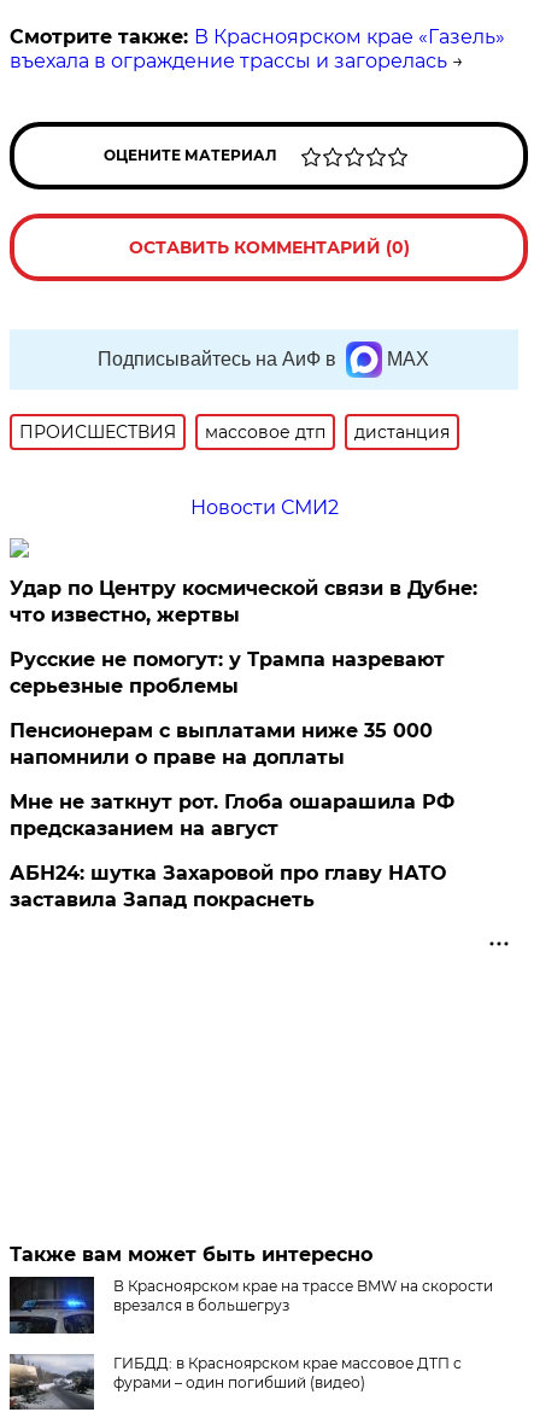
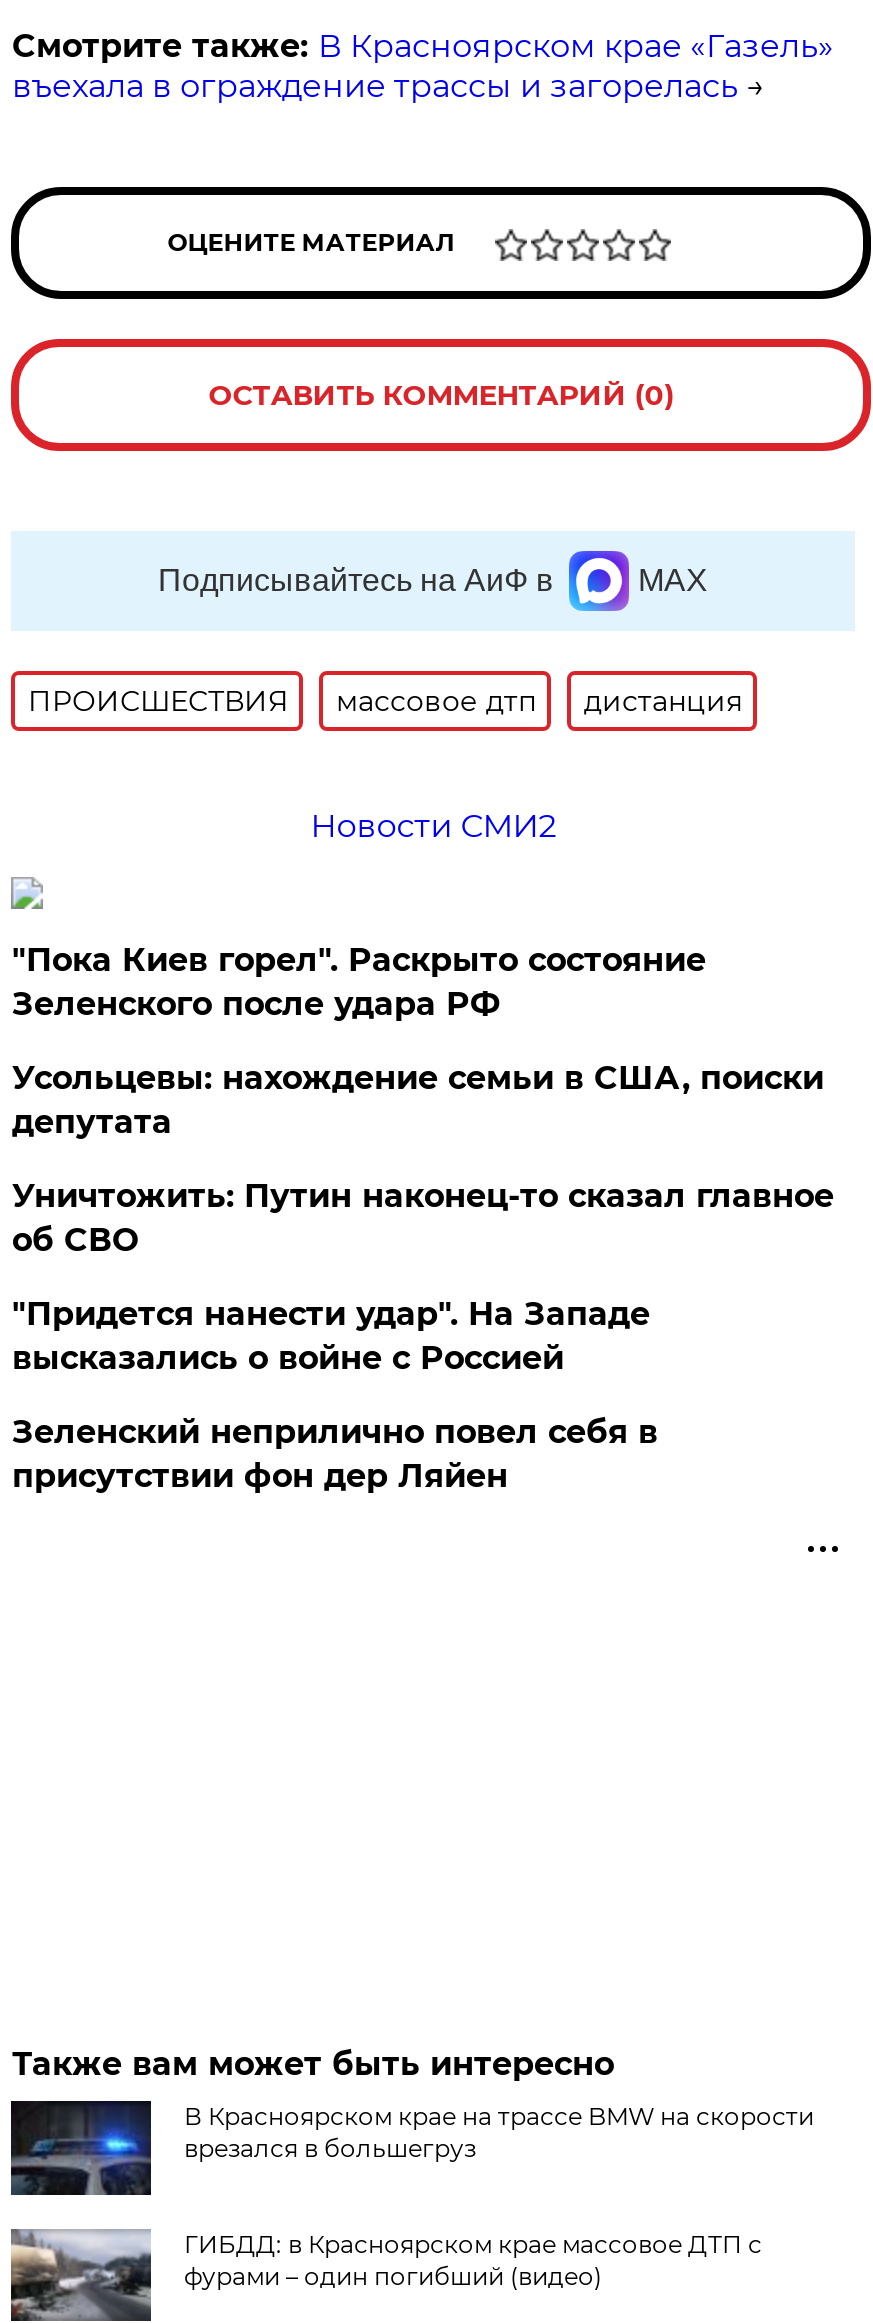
[10,577,478,626] Удар по Центру космической связи в Дубне: | что известно, жертвы -> [12,941,706,1023] "Пока Киев горел". Раскрыто состояние | Зеленского после удара РФ
[10,648,445,698] Русские не помогут: у Трампа назревают | серьезные проблемы -> [12,1059,824,1141] Усольцевы: нахождение семьи в США, поиски | депутата
[10,719,433,769] Пенсионерам с выплатами ниже 35 000 | напомнили о праве на доплаты -> [12,1177,834,1259] Уничтожить: Путин наконец-то сказал главное | об СВО
[10,791,455,840] Мне не заткнут рот. Глоба ошарашила РФ | предсказанием на август -> [12,1295,650,1377] "Придется нанести удар". На Западе | высказались о войне с Россией
[10,862,446,911] АБН24: шутка Захаровой про главу НАТО | заставила Запад покраснеть -> [12,1413,658,1495] Зеленский неприлично повел cебя в | присутствии фон дер Ляйен

